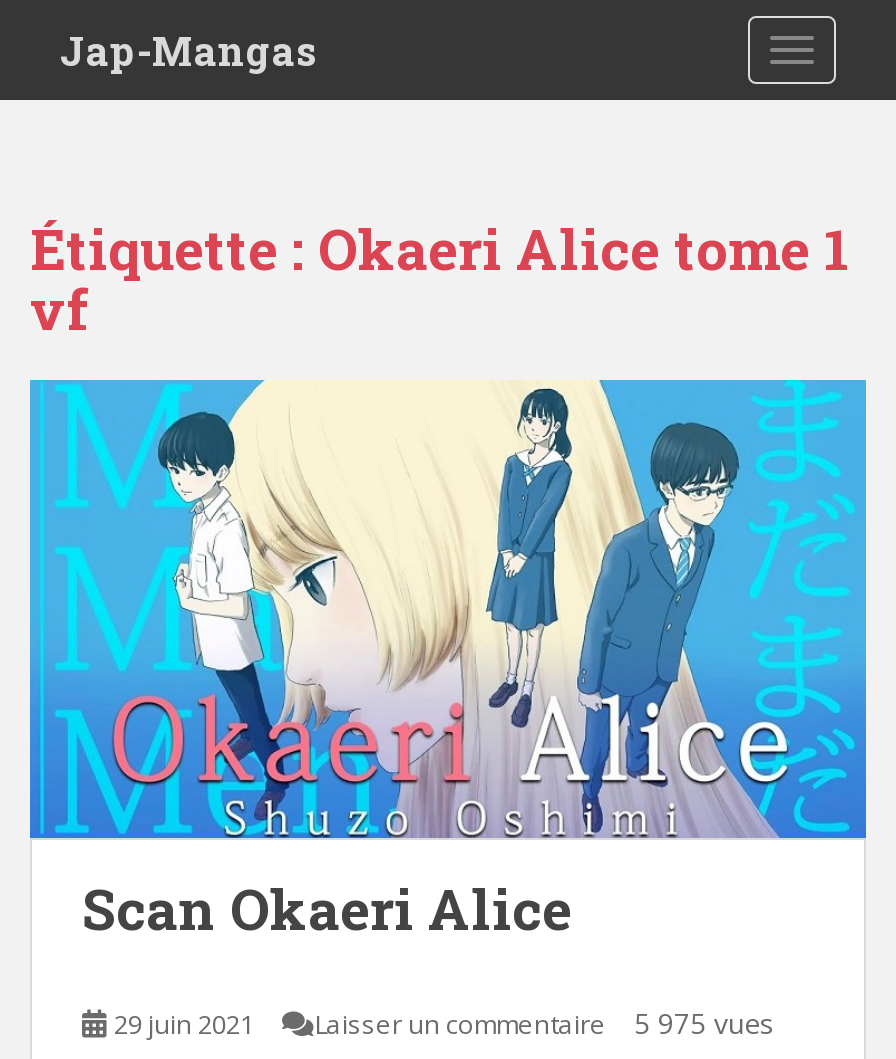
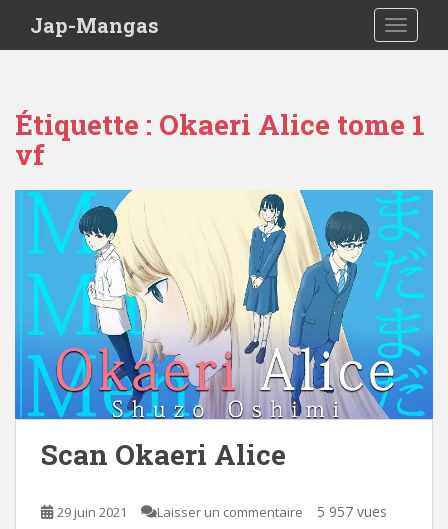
[314,1003,774,1041] Laisser un commentaire 5 975 vues -> [157,501,387,520] Laisser un commentaire 5 957 vues

